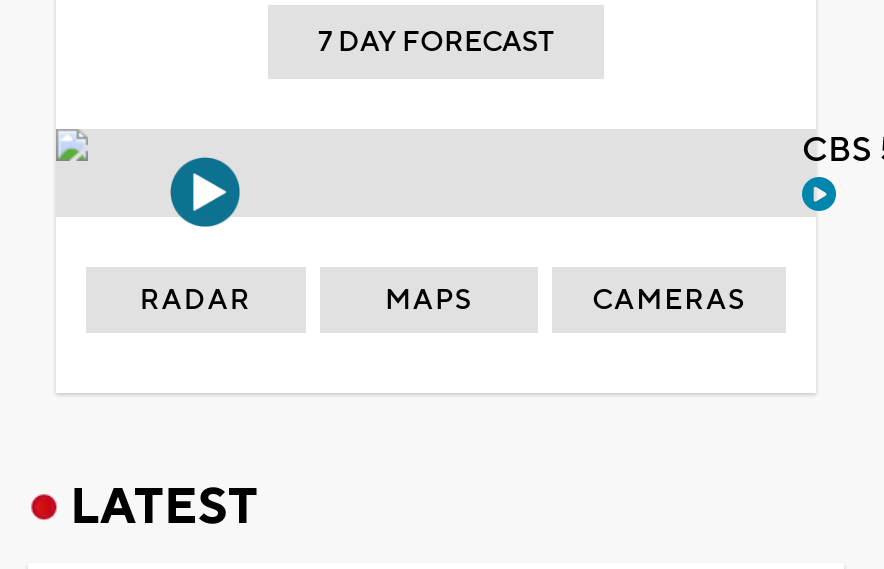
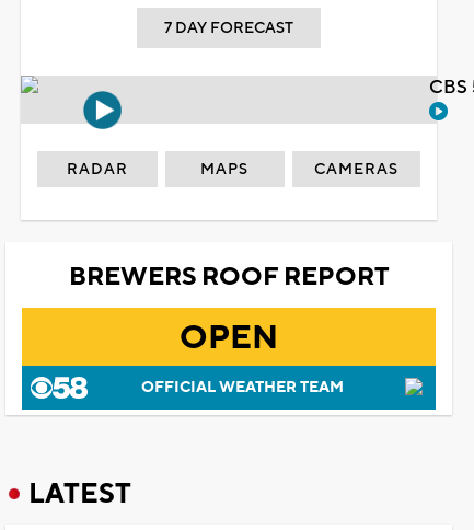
none -> [68,261,389,398] BREWERS ROOF REPORT | OPEN | OFFICIAL WEATHER TEAM

